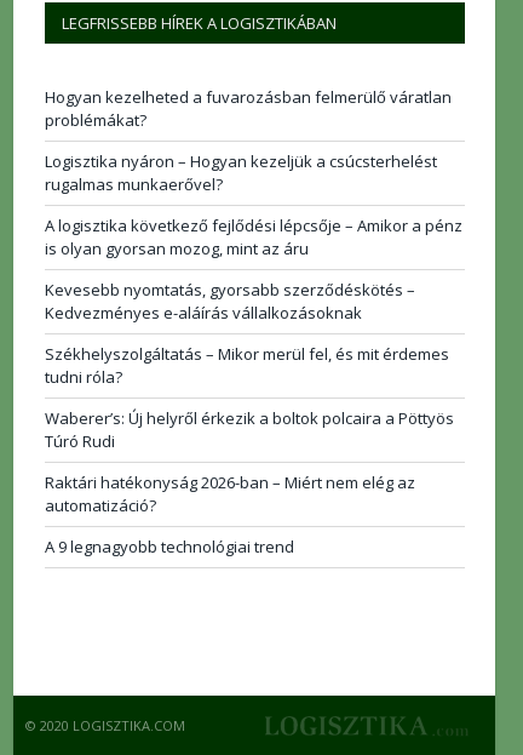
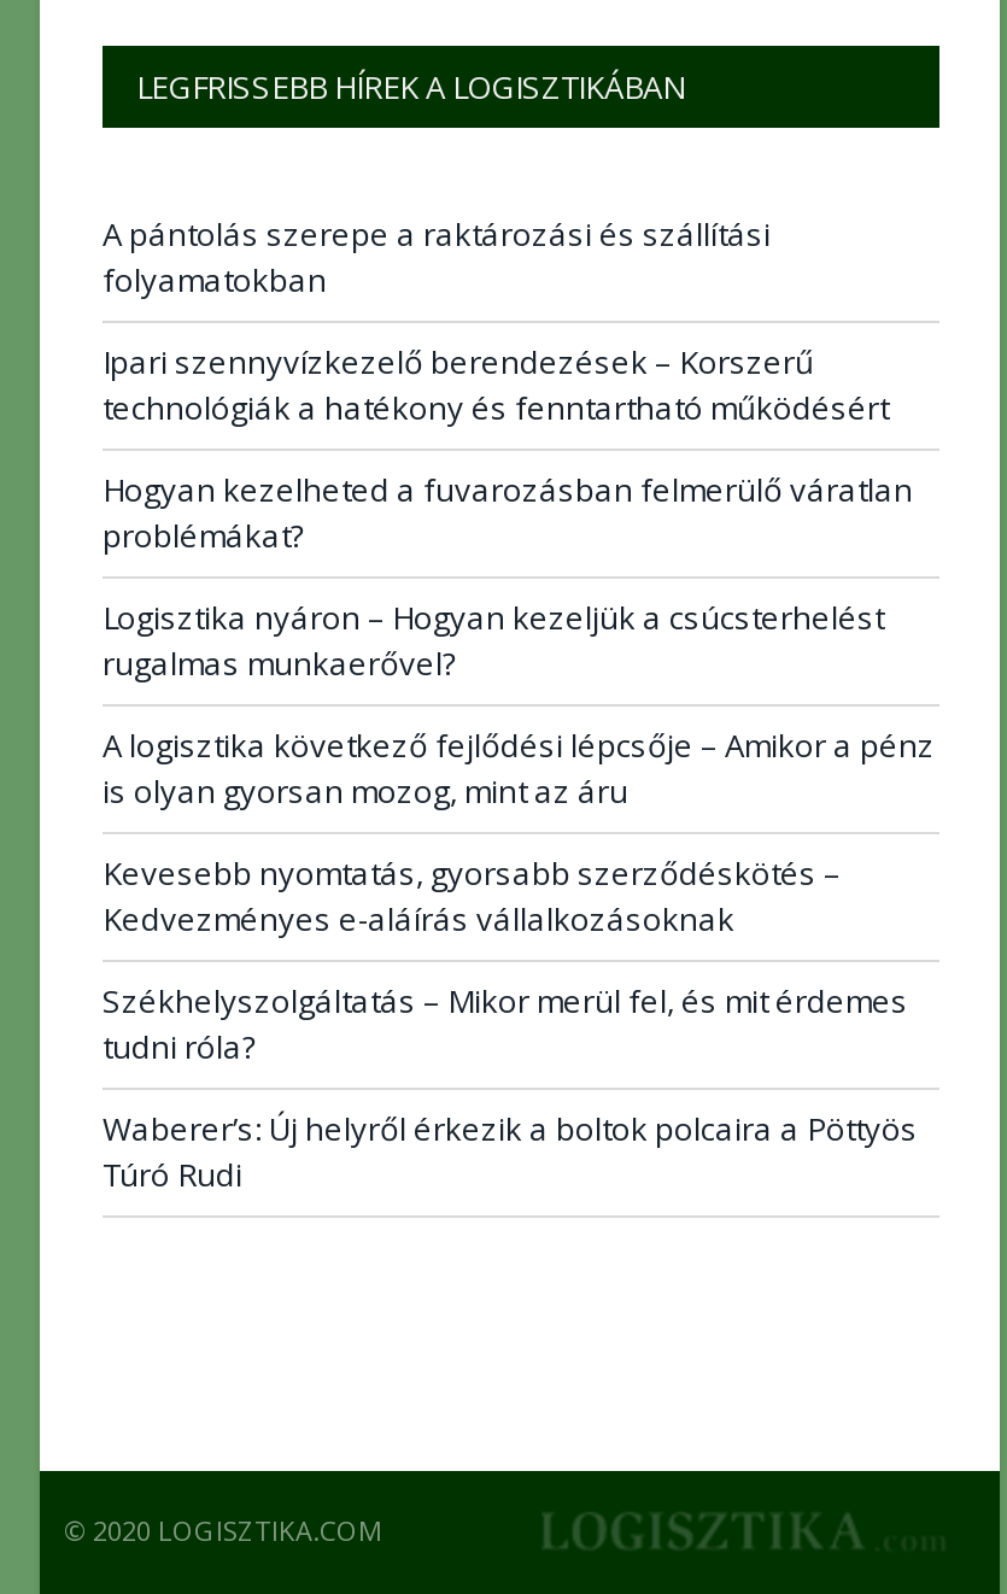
none -> [103,211,889,429] A pántolás szerepe a raktározási és szállítási | folyamatokban | Ipari szennyvízkezelő berendezések – Korszerű | technológiák a hatékony és fenntartható működésért
moved [45,86,462,452] -> [103,467,935,1195]: Hogyan kezelheted a fuvarozásban felmerülő váratlan | problémákat? | Logisztika nyáron – Hogyan kezeljük a csúcsterhelést | ... | Waberer’s: Új helyről érkezik a boltok polcaira a Pöttyös | Túró Rudi
[45,471,415,557] Raktári hatékonyság 2026-ban – Miért nem elég az | automatizáció? | A 9 legnagyobb technológiai trend -> none

